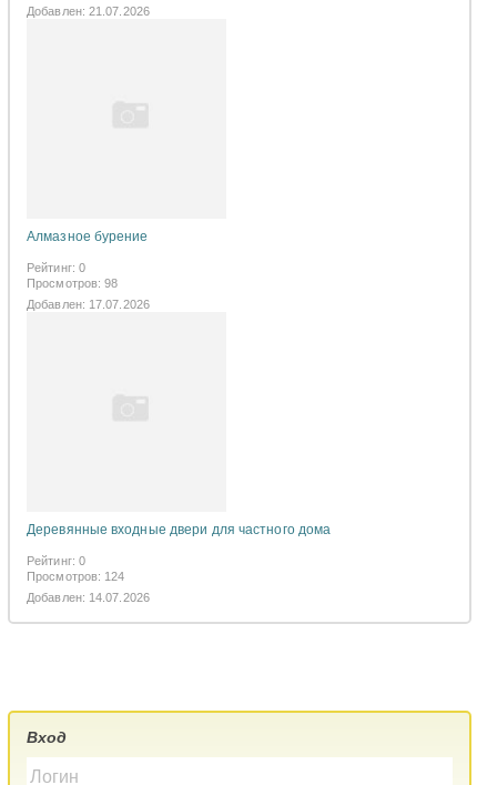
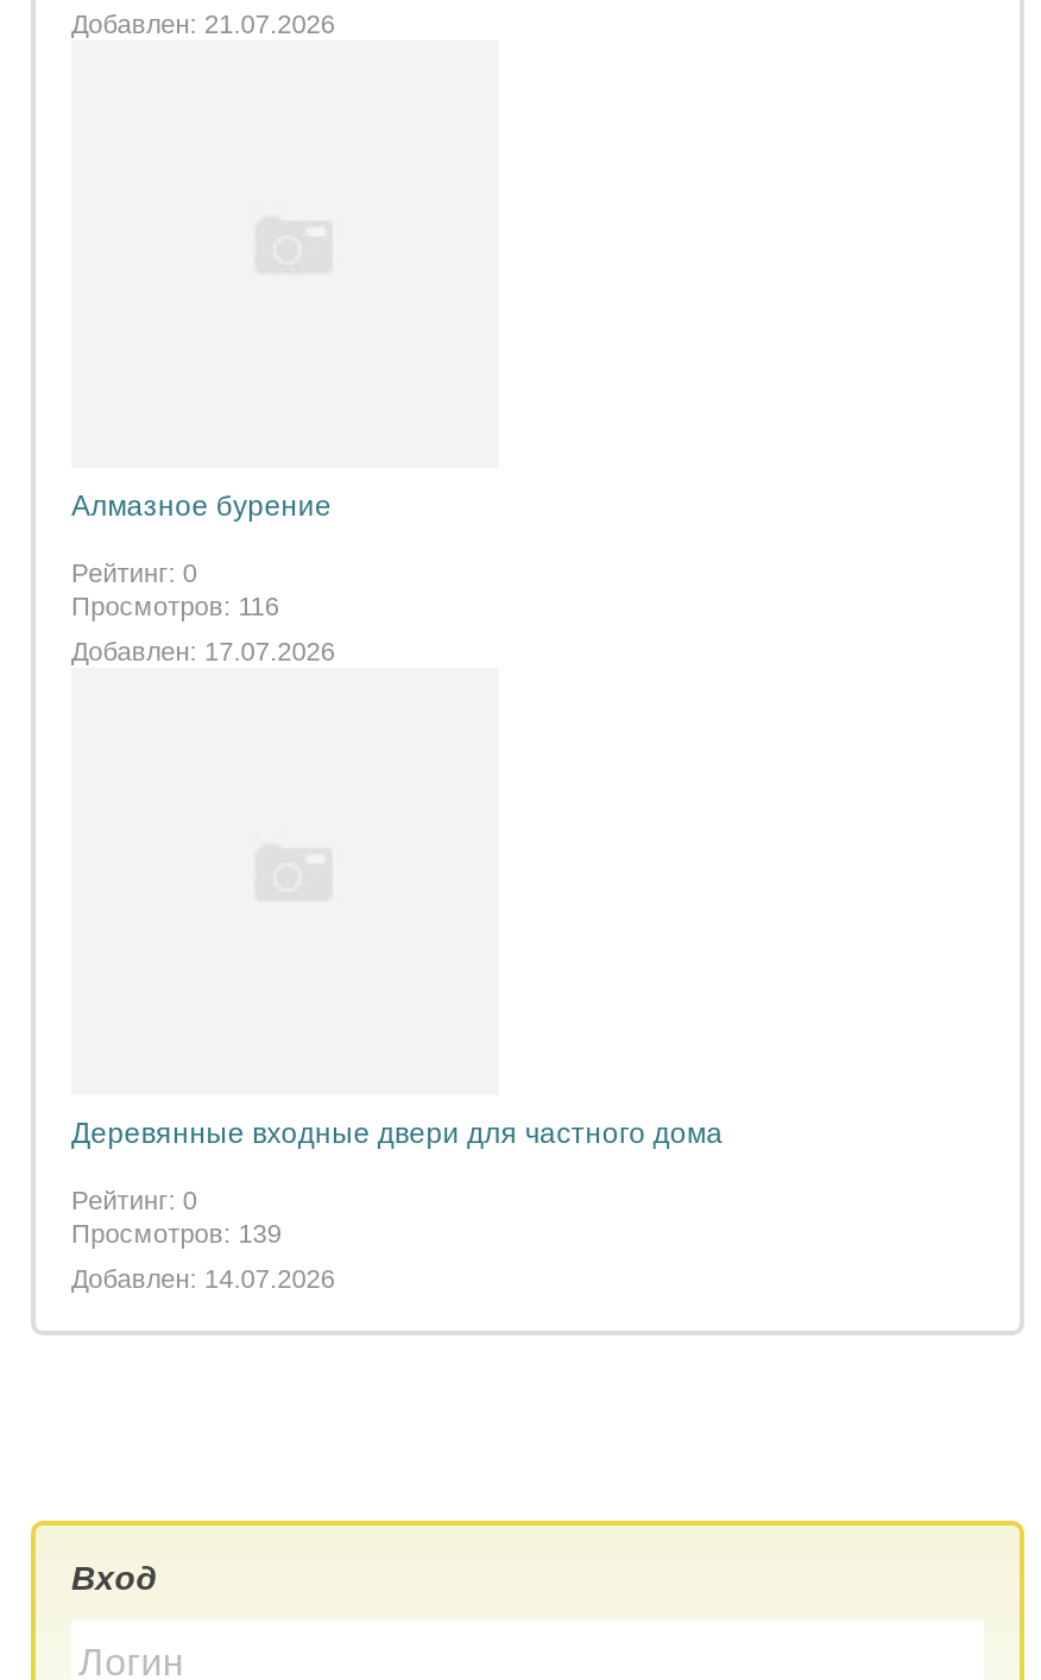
[27,276,118,290] Просмотров: 98 -> [71,592,279,620] Просмотров: 116
[27,570,125,583] Просмотров: 124 -> [71,1219,282,1248] Просмотров: 139

